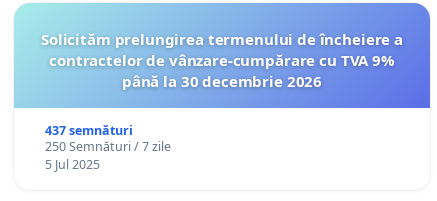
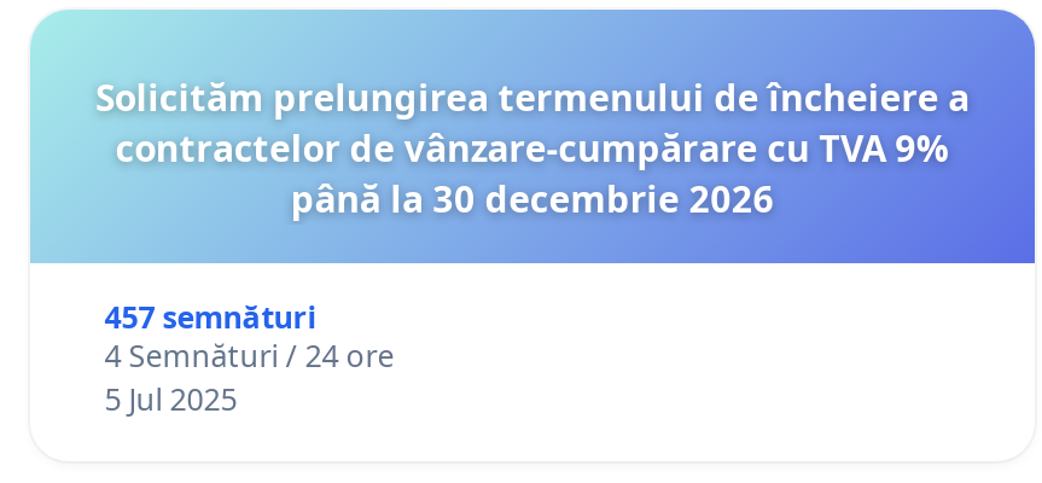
[45,122,133,139] 437 semnături -> [105,297,317,338] 457 semnături
[45,138,171,155] 250 Semnături / 7 zile -> [105,335,394,376] 4 Semnături / 24 ore

